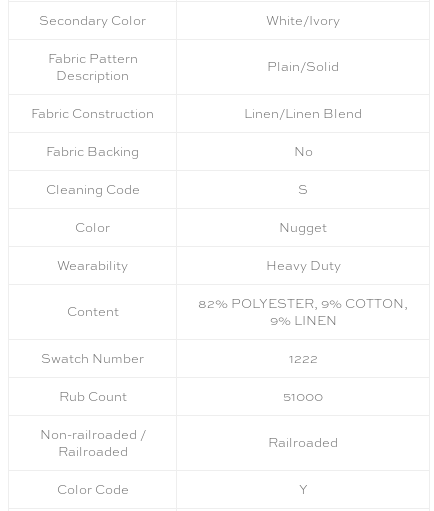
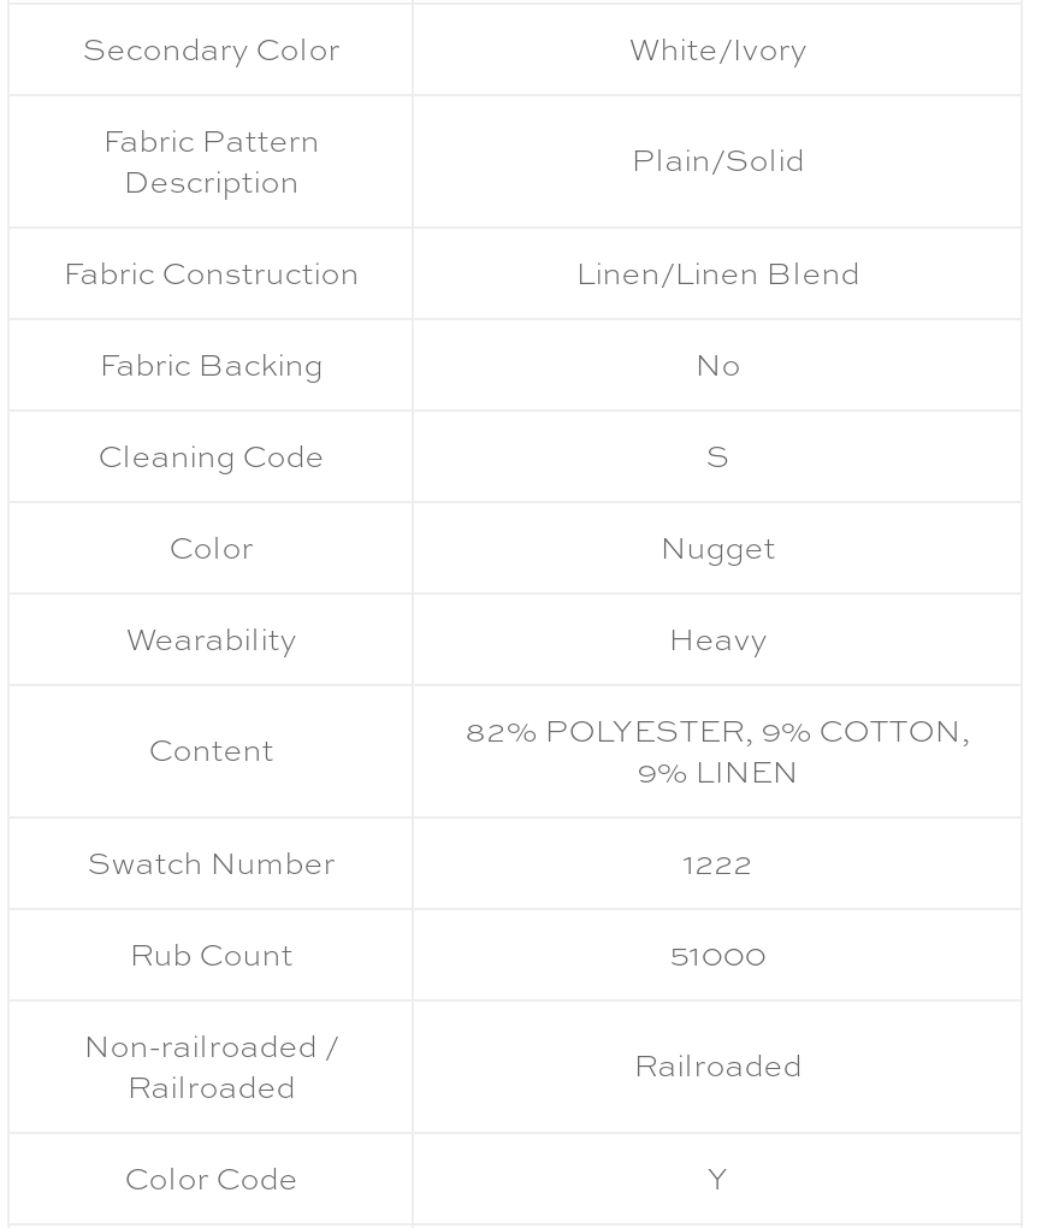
[266,257,341,274] Heavy Duty -> [668,618,767,659] Heavy

